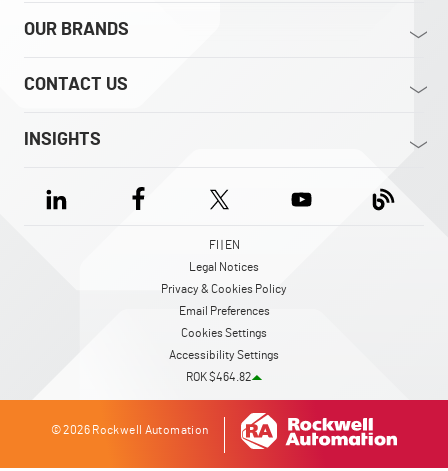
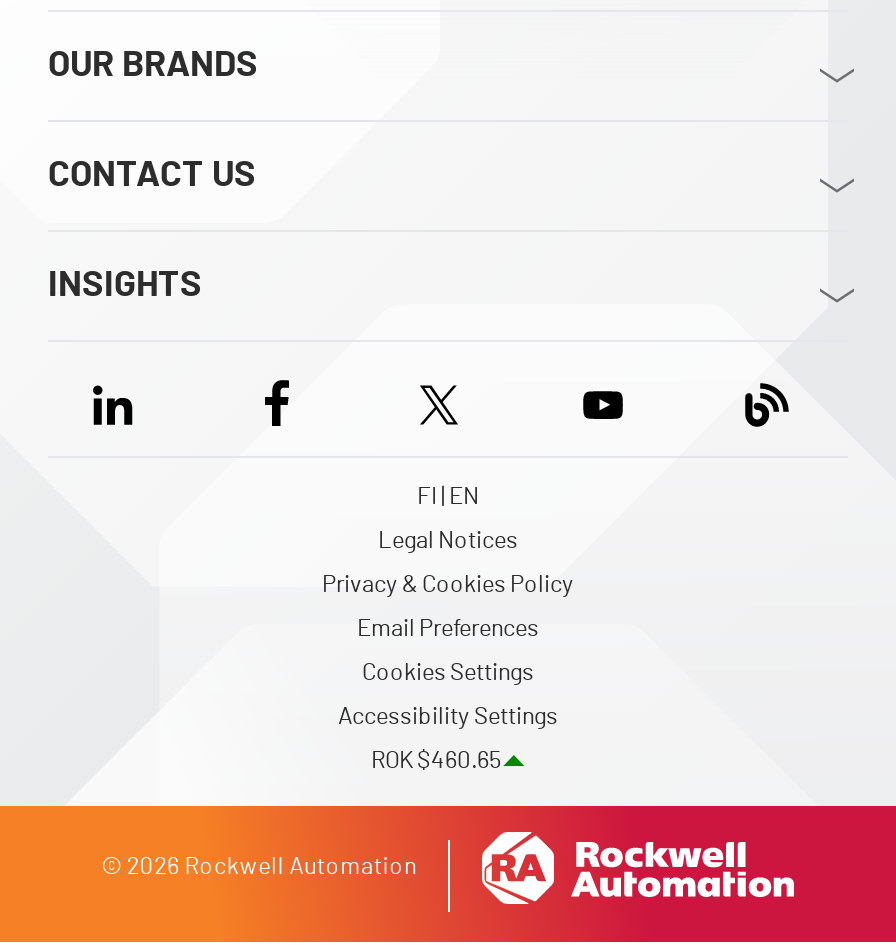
[185,371,250,383] ROK $464.82 -> [371,748,501,772] ROK $460.65

